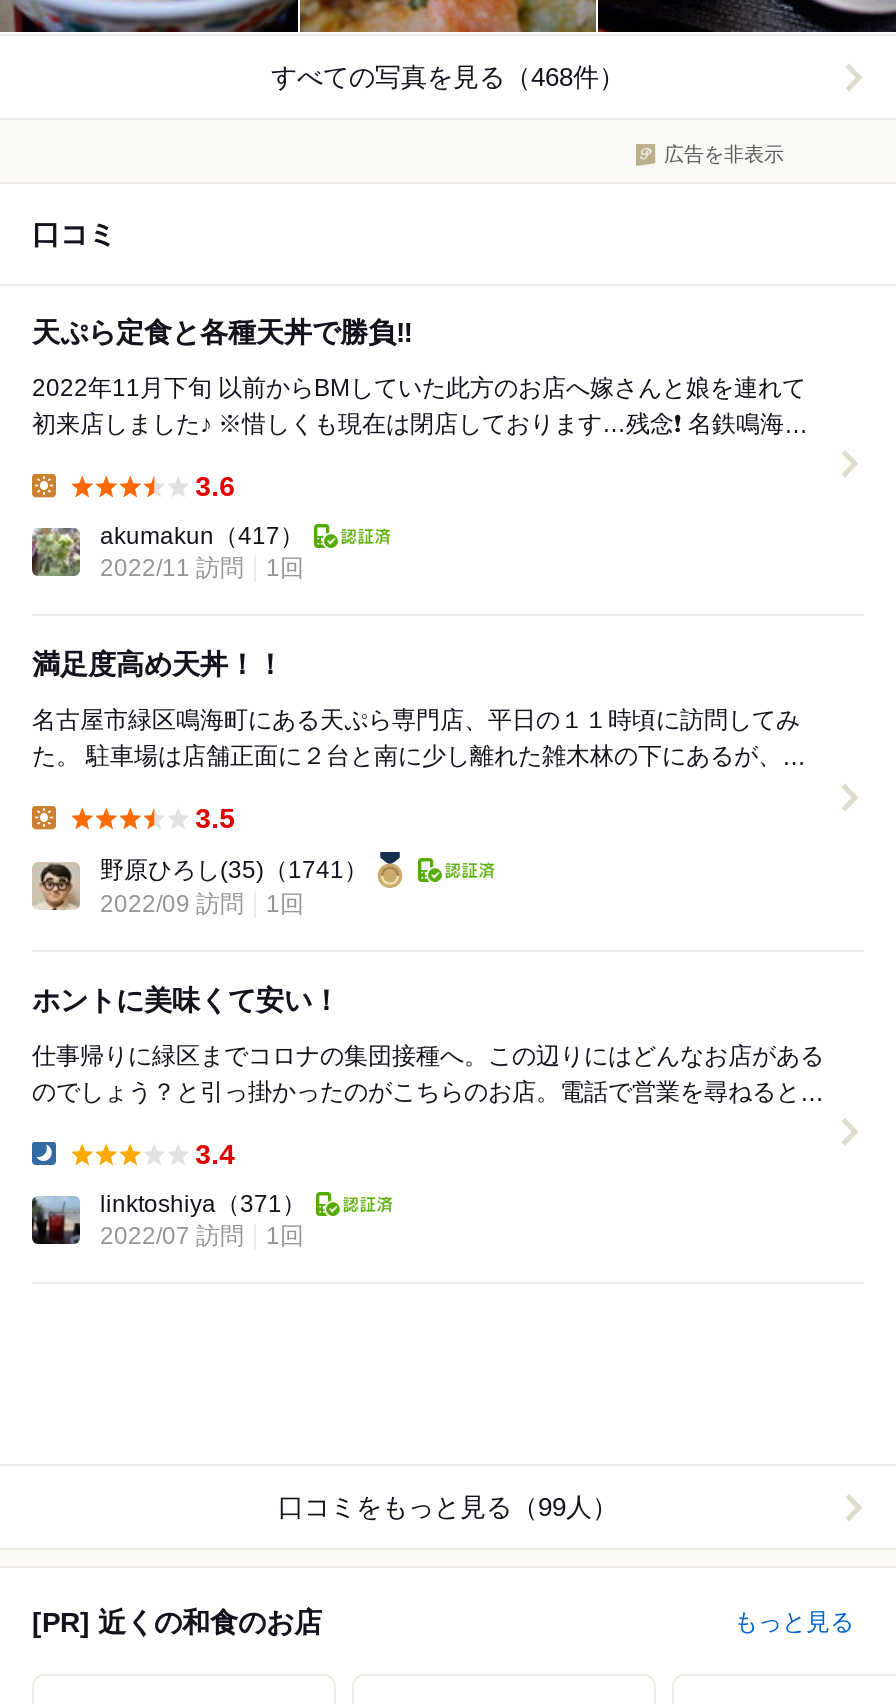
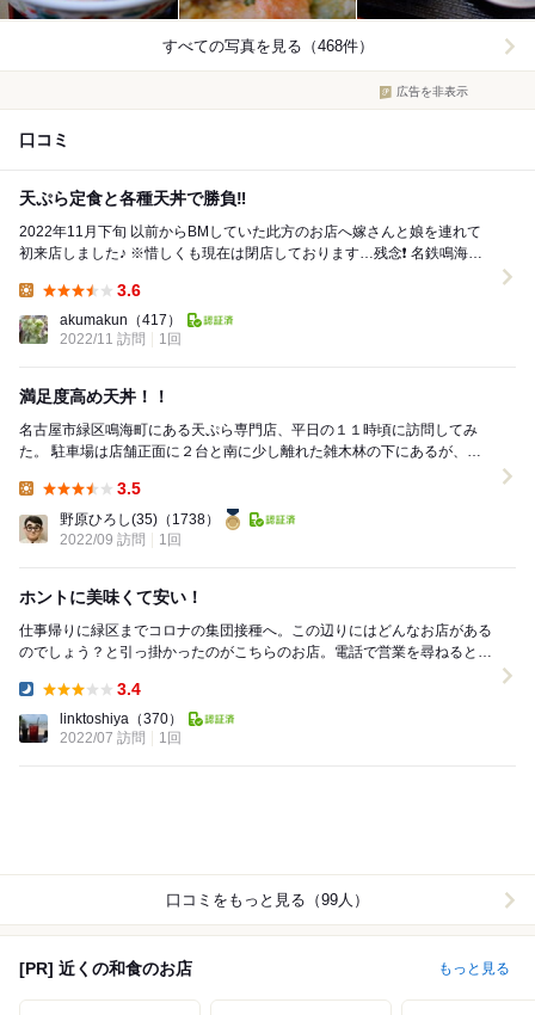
[100,857,368,885] 野原ひろし(35)（1741） -> [60,511,220,528] 野原ひろし(35)（1738）
[100,1191,306,1219] linktoshiya（371） -> [60,711,183,728] linktoshiya（370）

